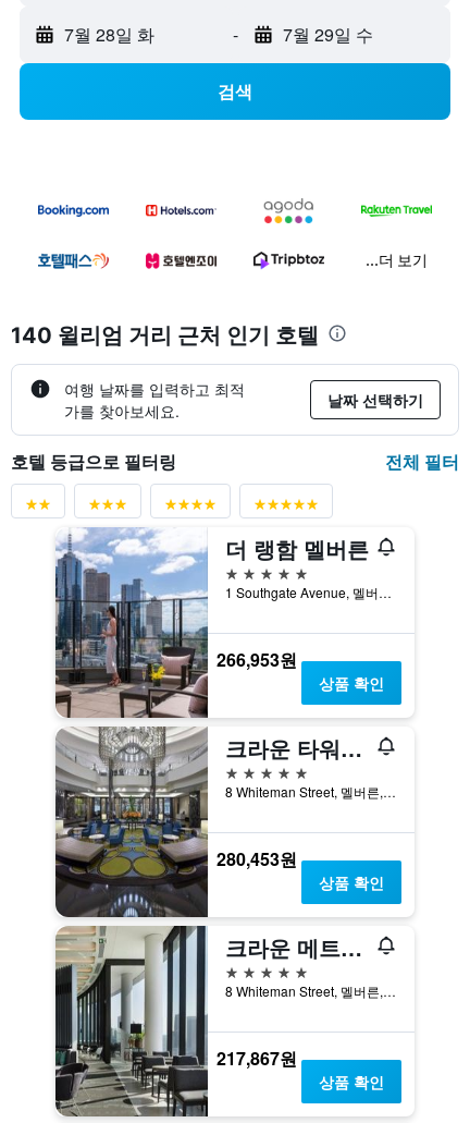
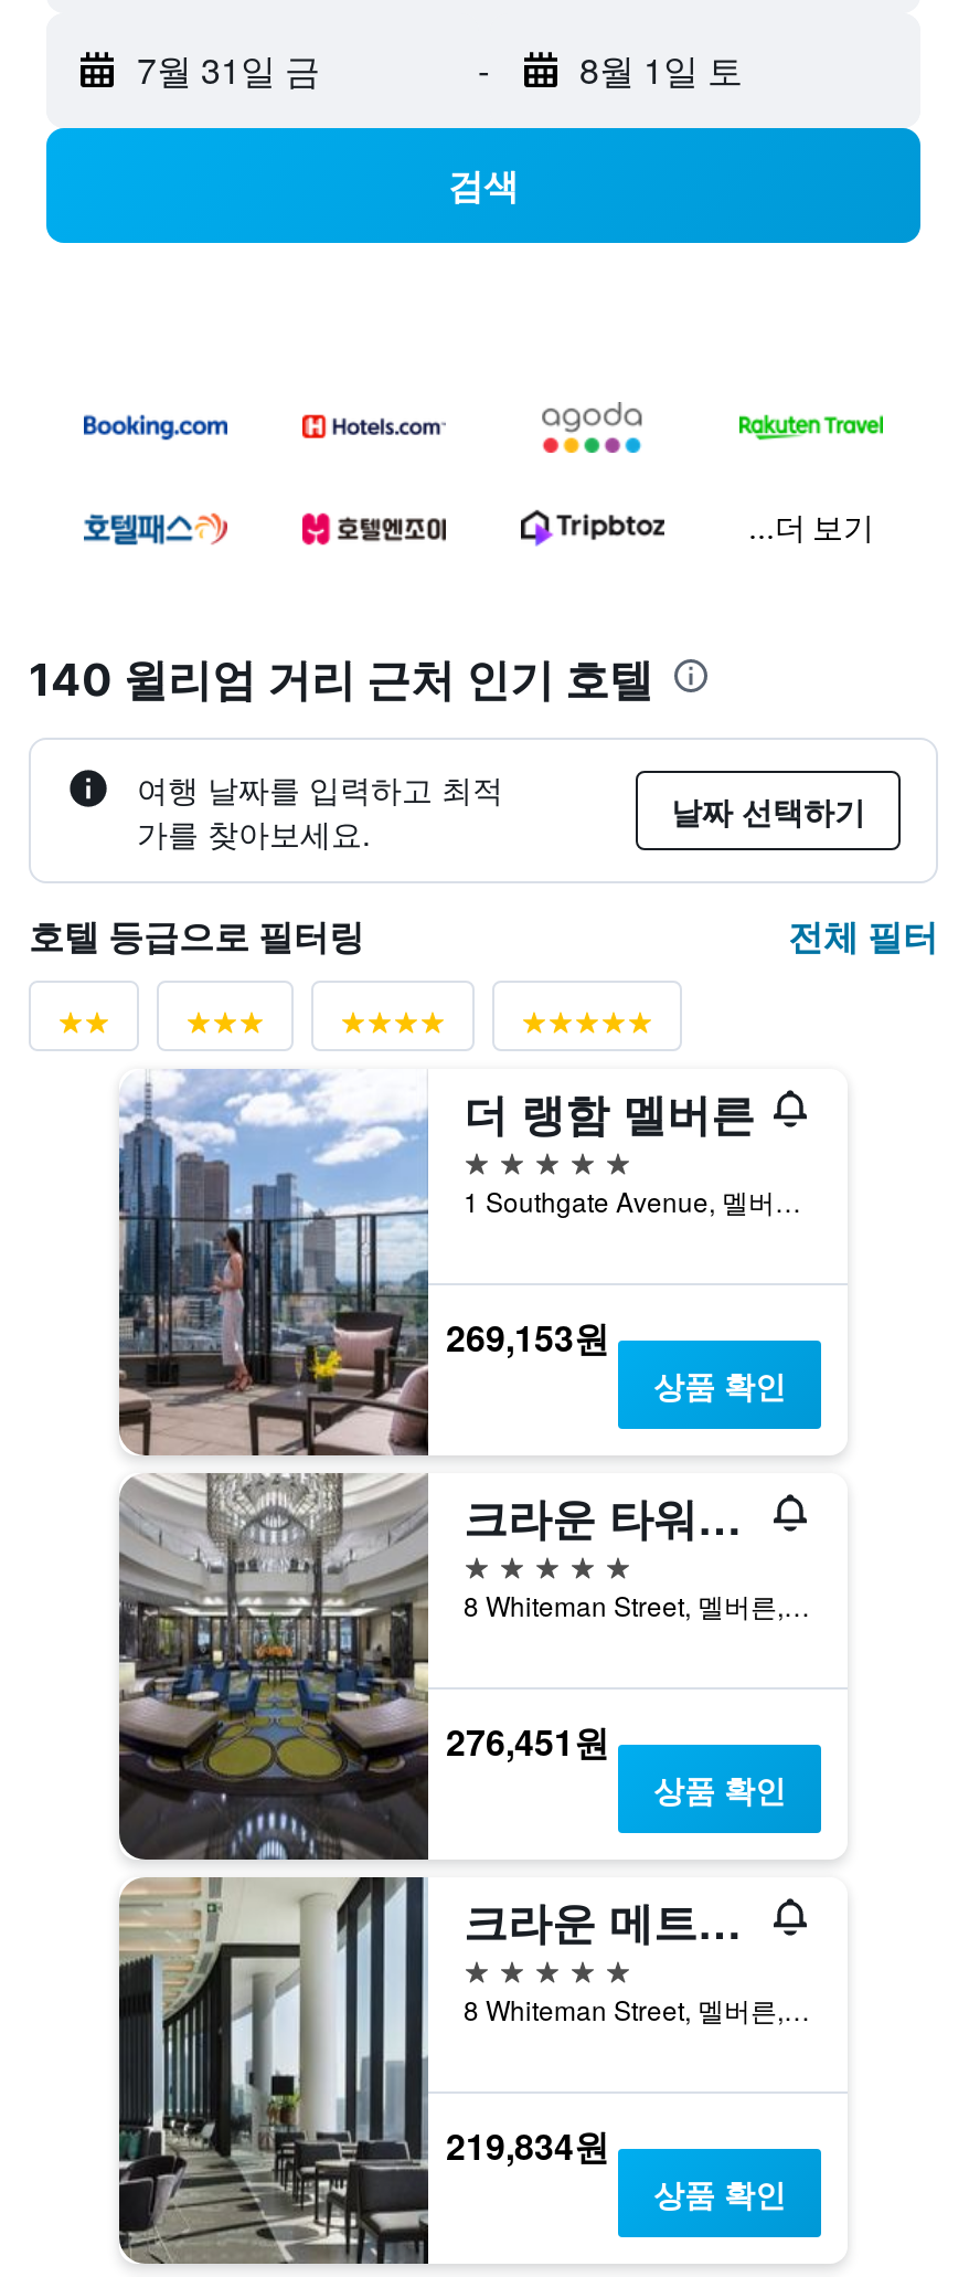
[64,22,154,47] 7월 28일 화 -> [137,45,320,95] 7월 31일 금
[282,22,373,47] 7월 29일 수 -> [579,45,743,95] 8월 1일 토
[217,646,297,672] 266,953원 -> [446,1311,609,1362] 269,153원
[217,846,297,871] 280,453원 -> [446,1715,609,1766] 276,451원
[217,1045,297,1070] 217,867원 -> [446,2119,609,2170] 219,834원

